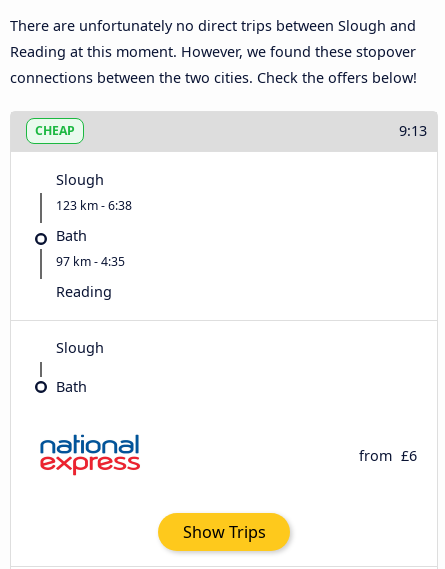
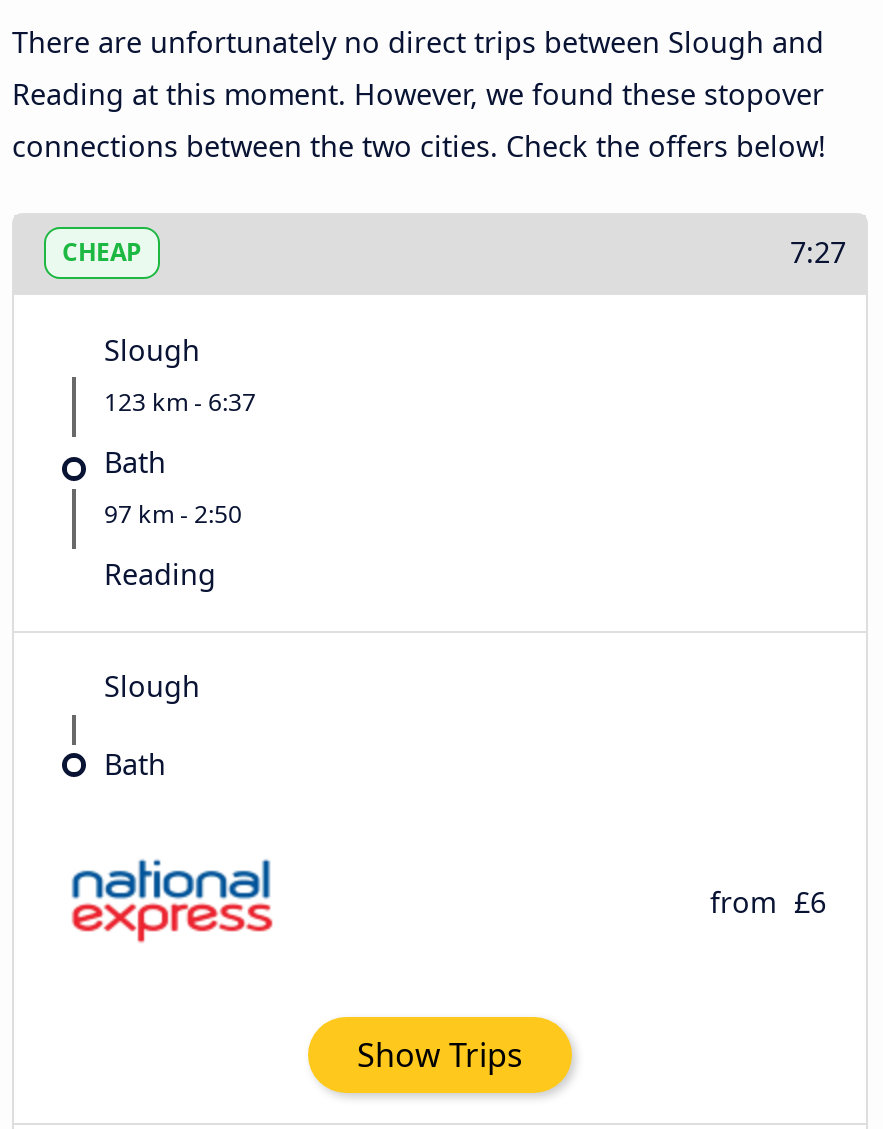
[395,121,427,140] 9:13 -> [782,234,846,272] 7:27
[56,197,132,214] 123 km - 6:38 -> [104,385,256,419] 123 km - 6:37
[56,253,125,270] 97 km - 4:35 -> [104,497,242,531] 97 km - 2:50

